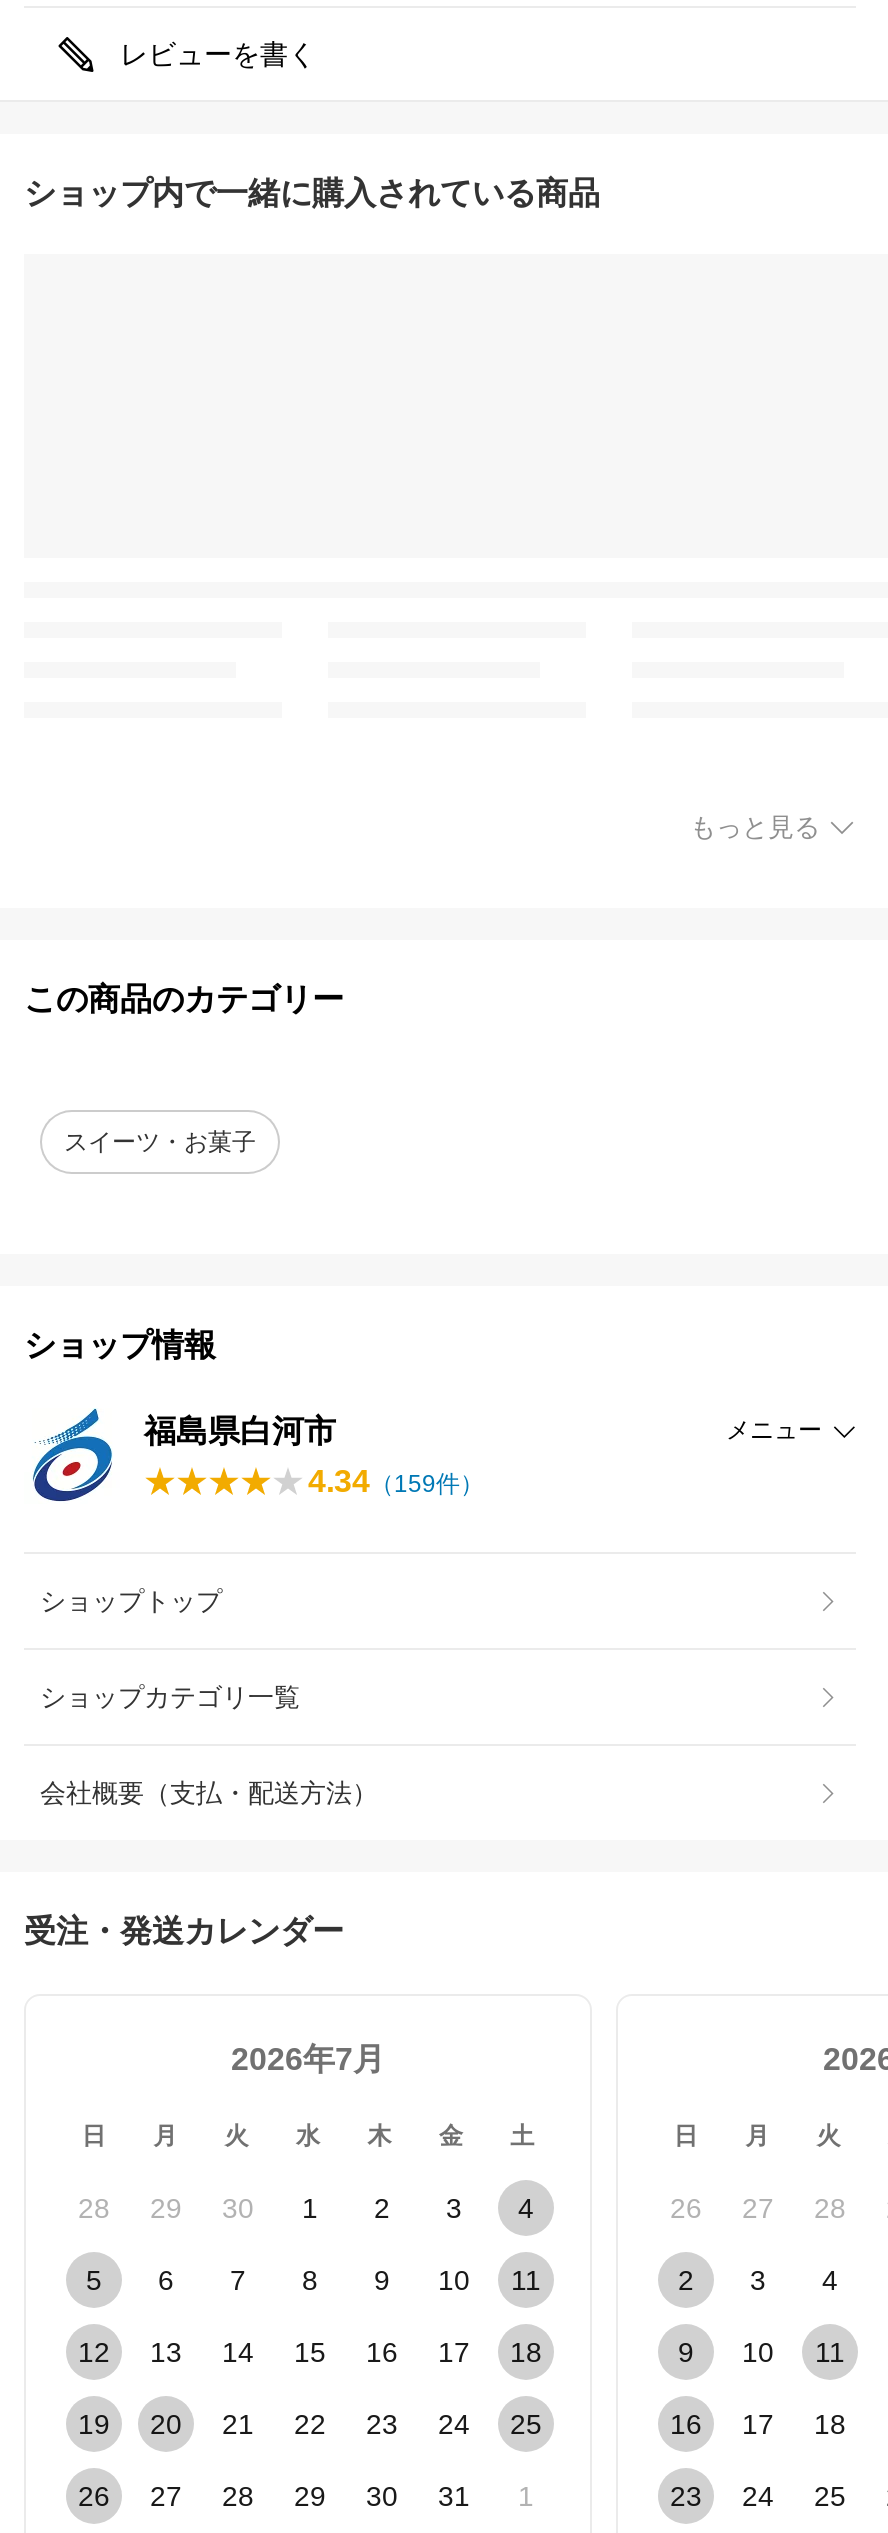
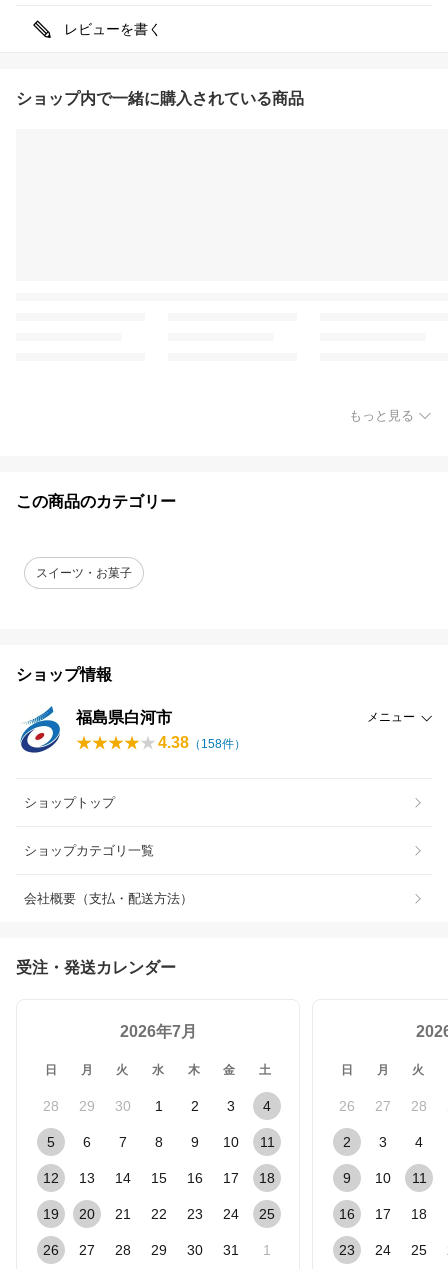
[308,1464,484,1498] 4.34（159件） -> [158,734,246,751] 4.38（158件）

